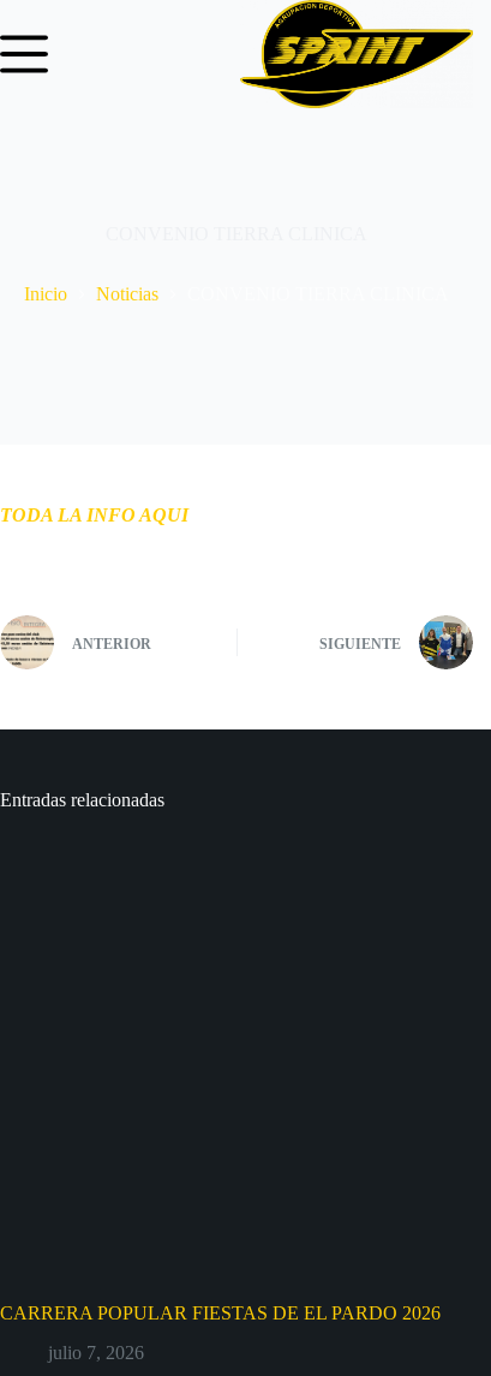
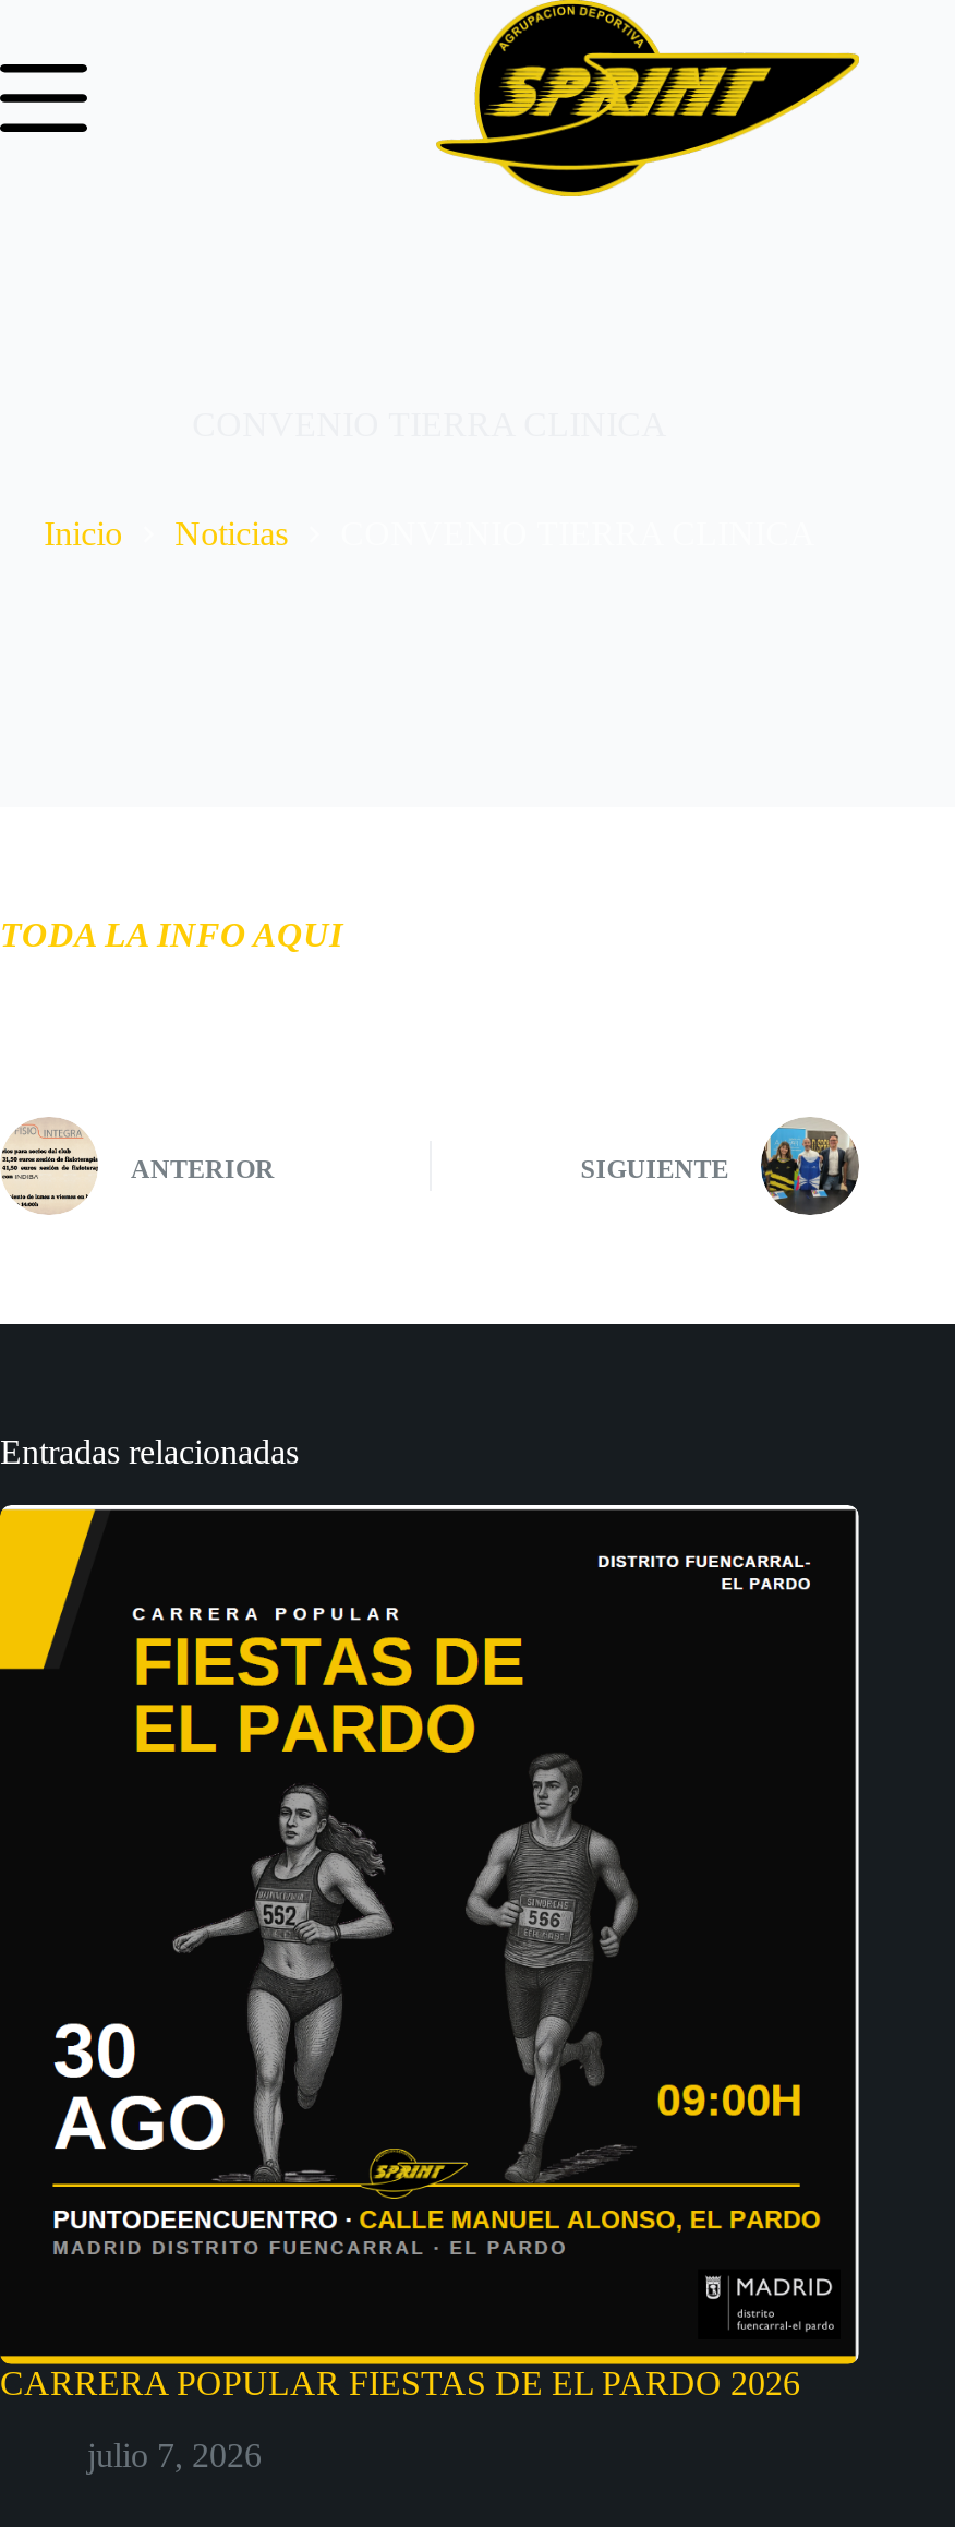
none -> [7,1503,861,2367] [image]

